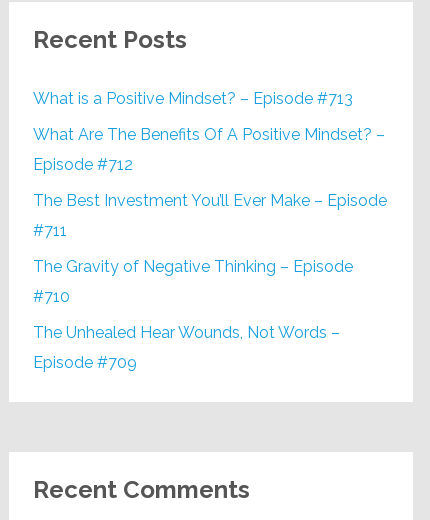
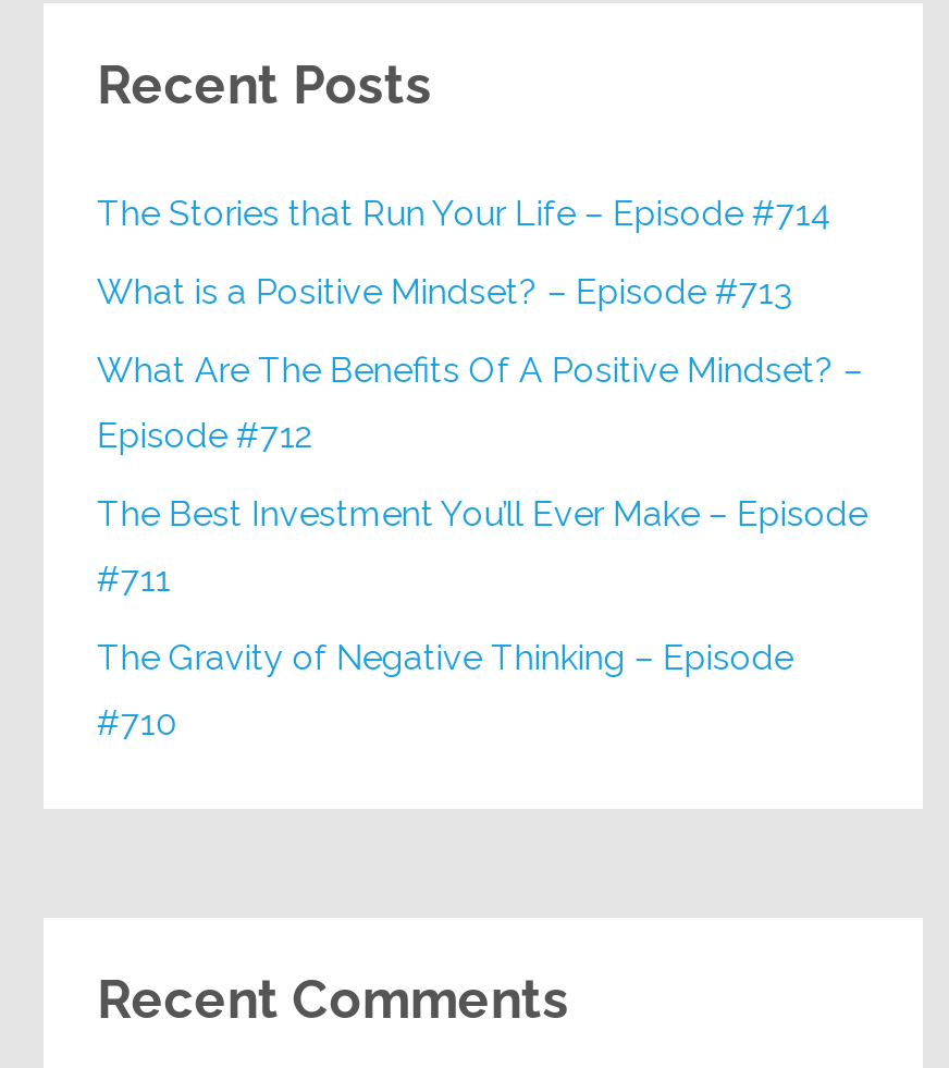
none -> [97,194,832,235] The Stories that Run Your Life – Episode #714
moved [33,89,387,306] -> [97,272,867,744]: What is a Positive Mindset? – Episode #713 | What Are The Benefits Of A Positive Mindset? – | Episode #712 | The Best Investment You’ll Ever Make – Episode | #711 | The Gravity of Negative Thinking – Episode | #710
[33,323,340,372] The Unhealed Hear Wounds, Not Words – | Episode #709 -> none

